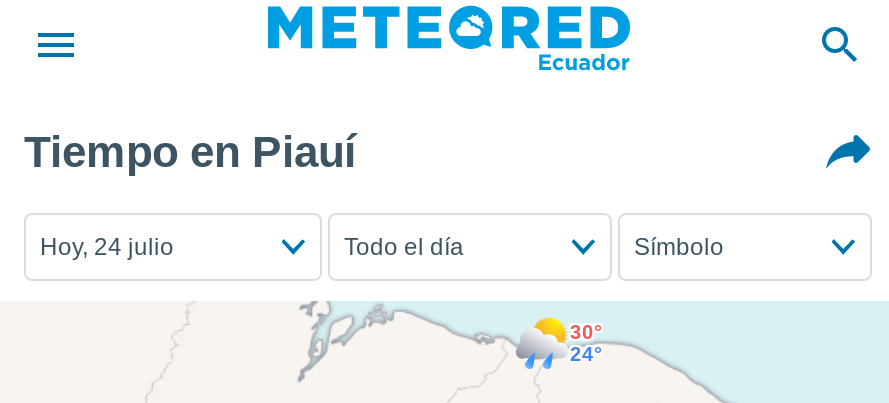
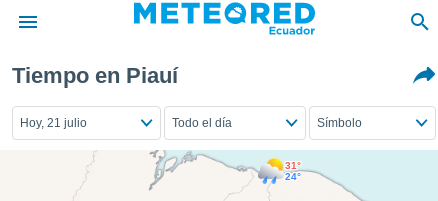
[40,233,174,261] Hoy, 24 julio -> [20,116,87,130] Hoy, 21 julio
[570,321,602,343] 30° -> [285,160,301,171] 31°

